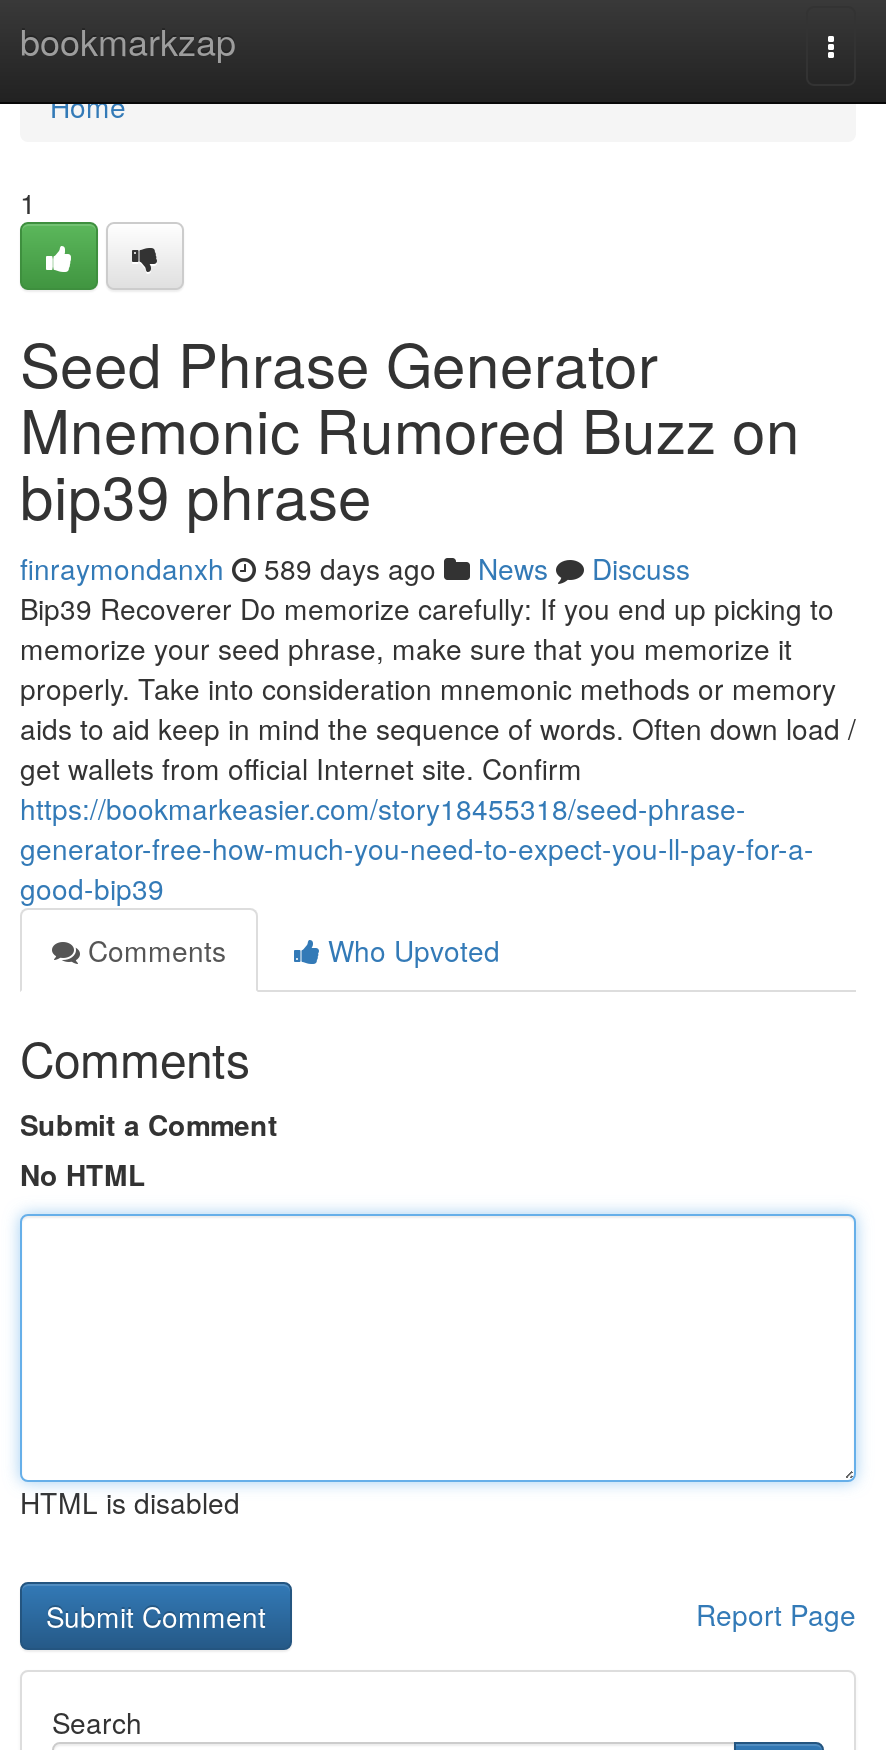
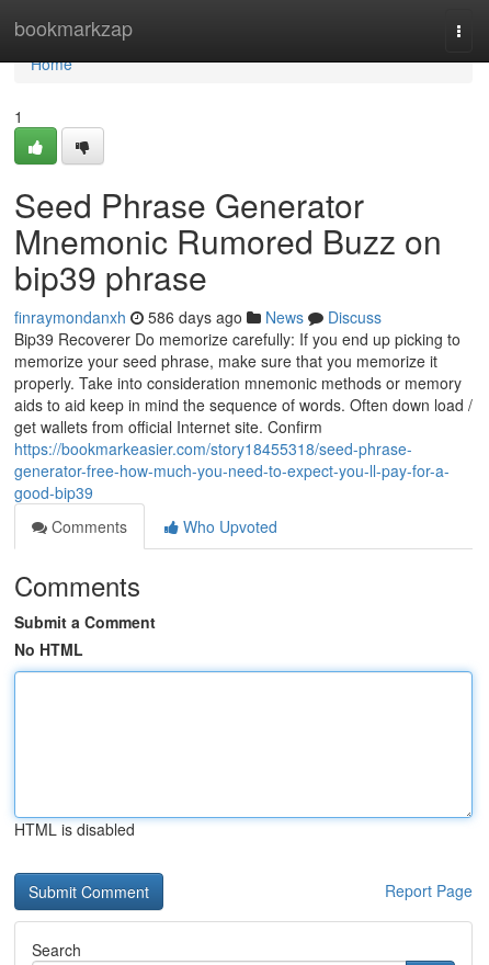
[20,548,690,588] finraymondanxh 589 days ago News Discuss -> [14,306,382,328] finraymondanxh 586 days ago News Discuss

